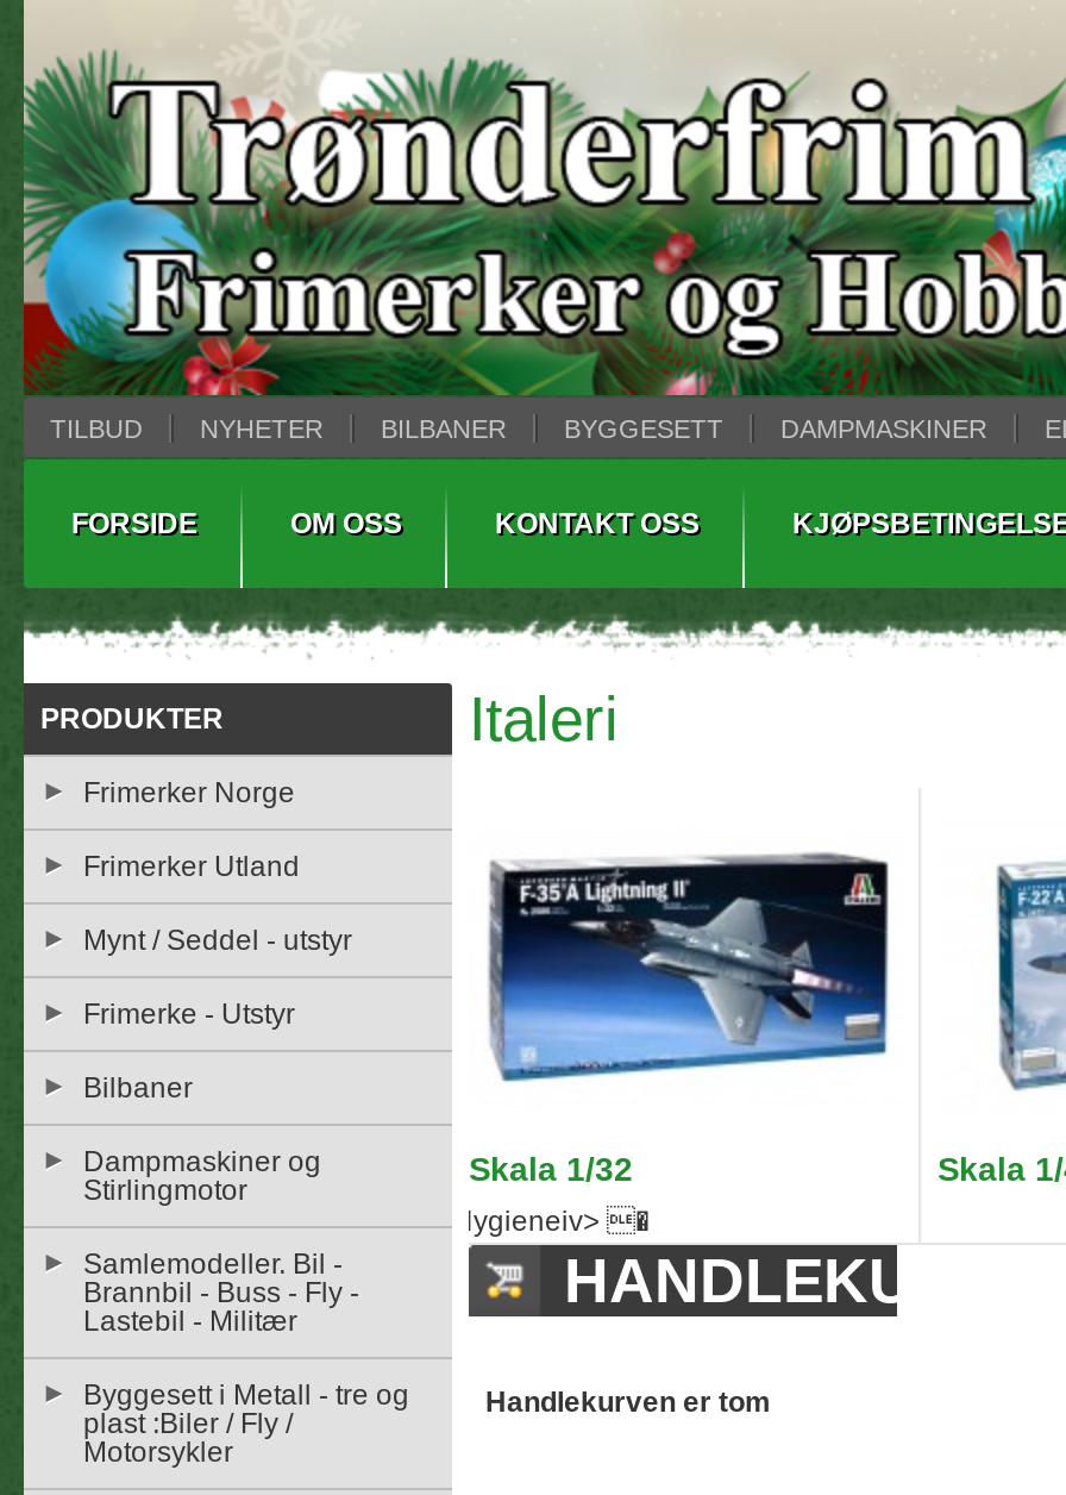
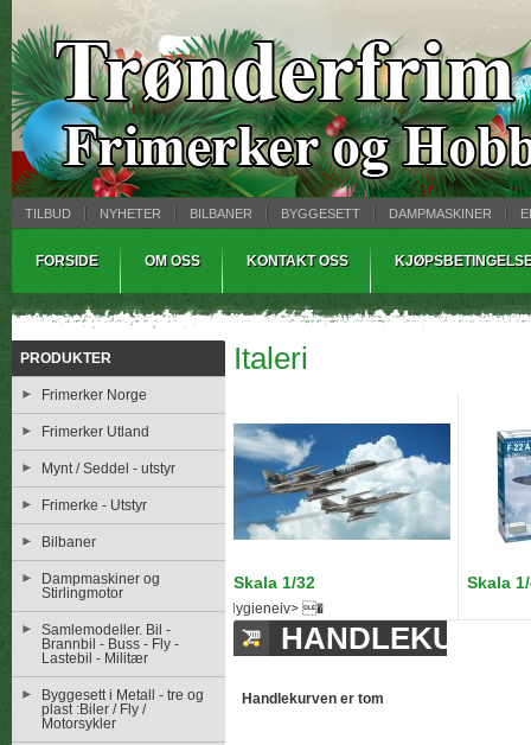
[469,850,904,1083] [image] -> [232,422,452,541] [image]

